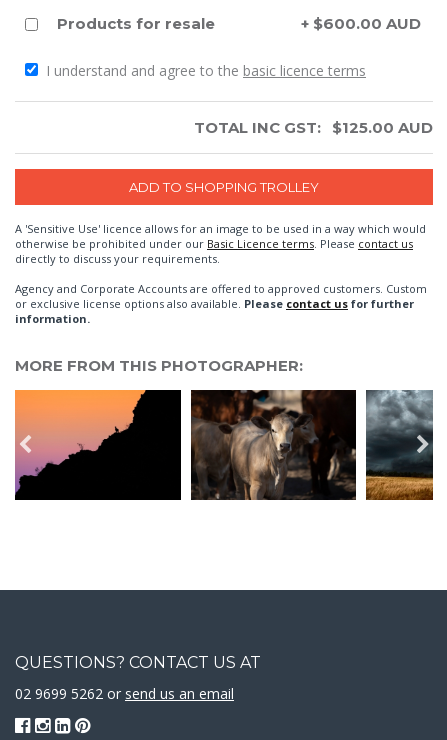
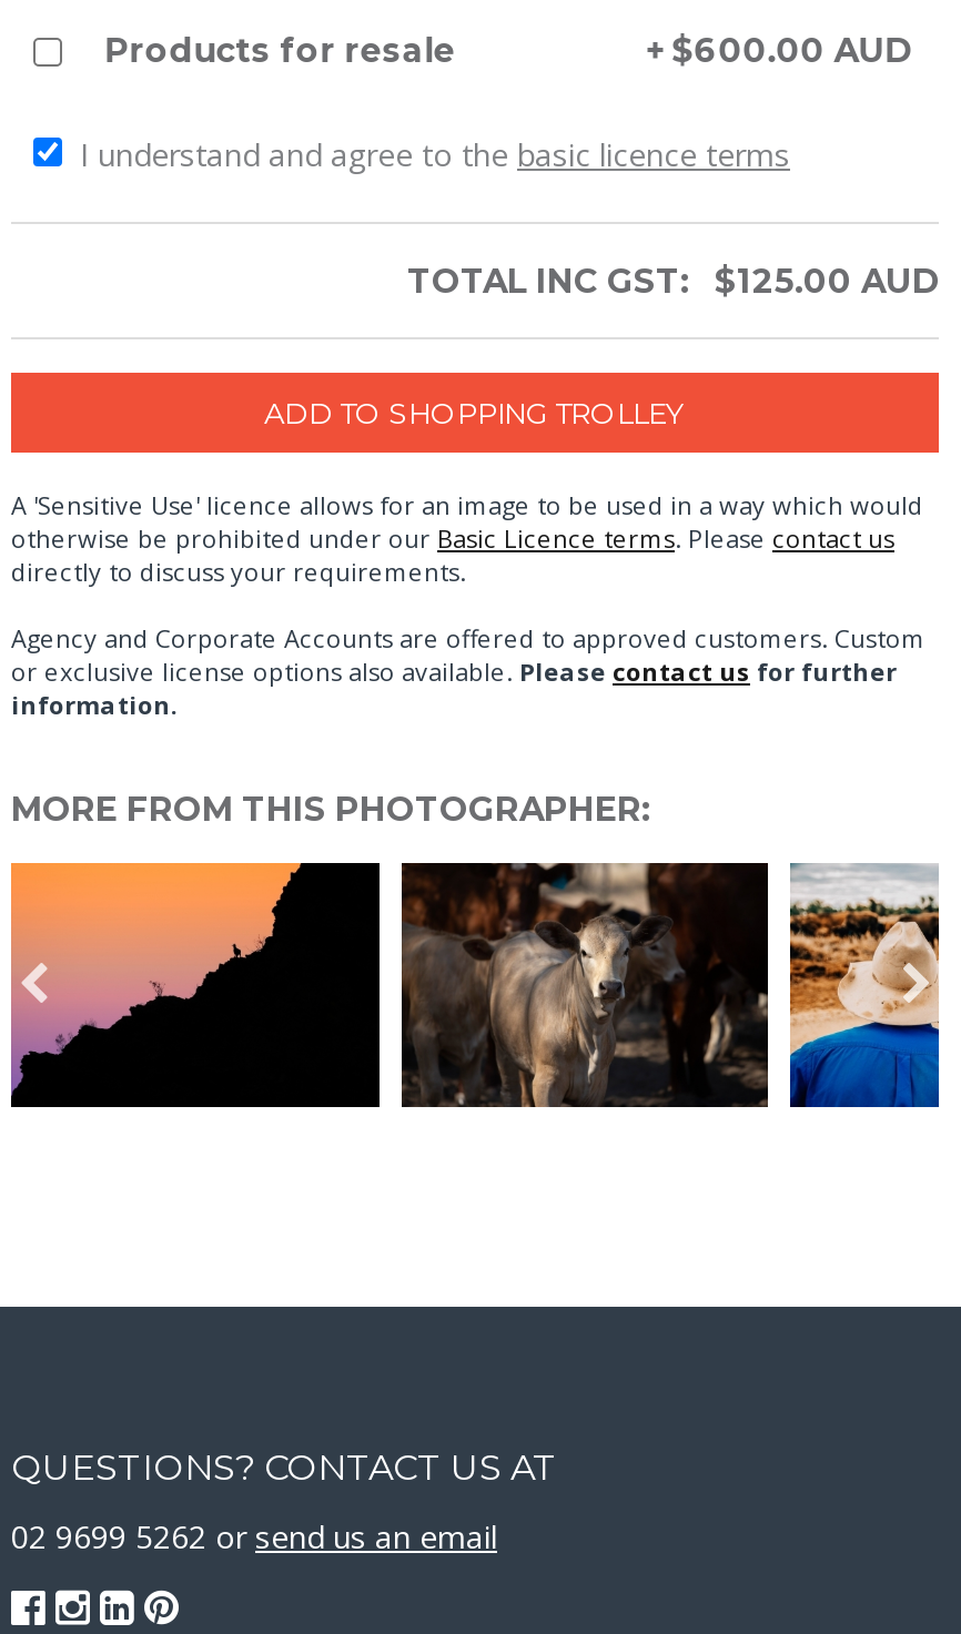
[365,390,434,501] [image] -> [788,863,941,1109] [image]

